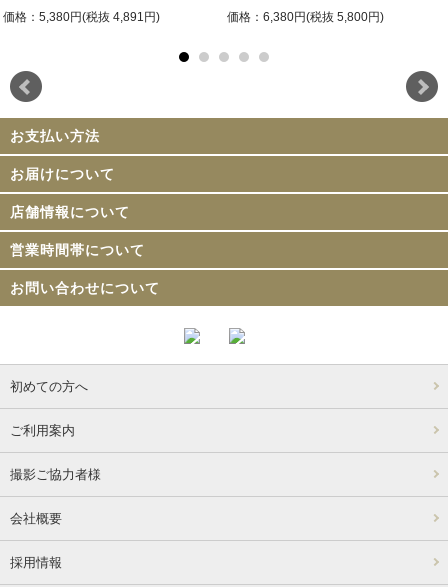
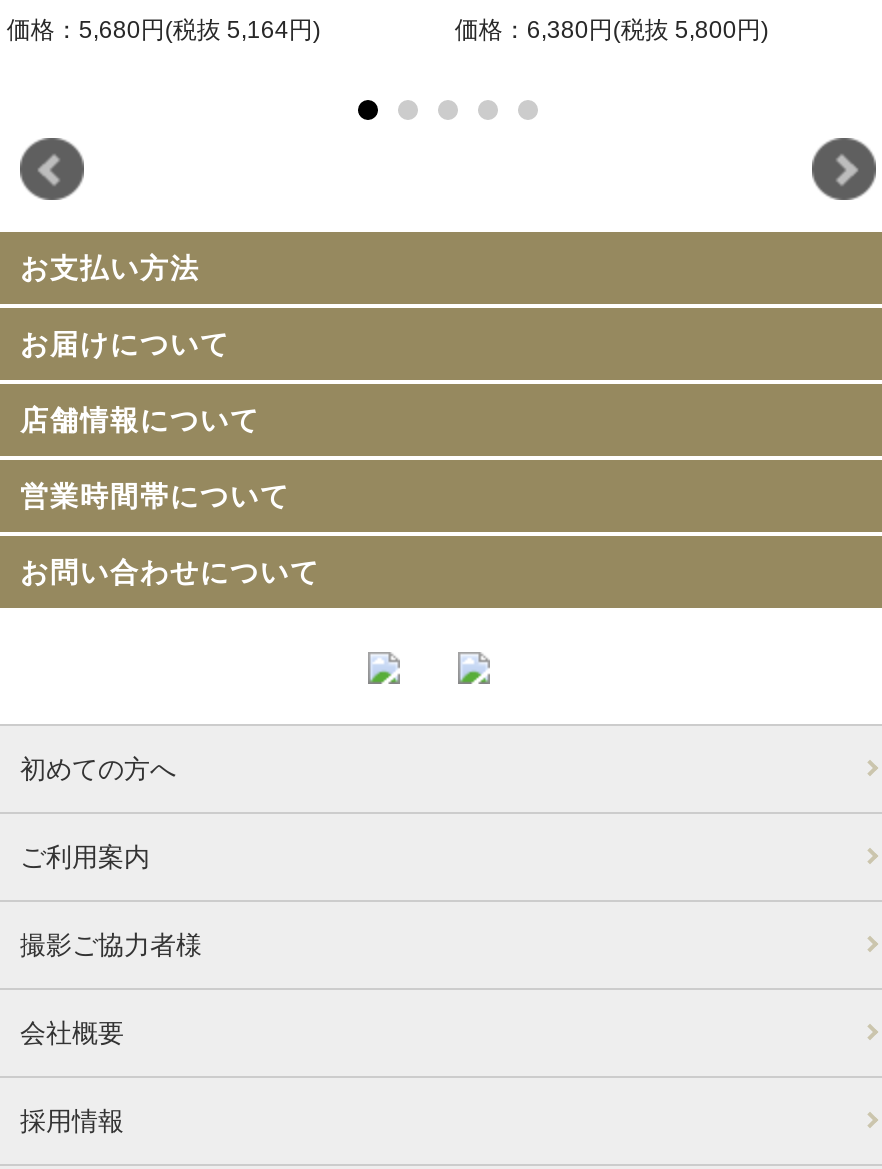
[3,10,160,24] 価格：5,380円(税抜 4,891円) -> [7,16,321,44] 価格：5,680円(税抜 5,164円)

